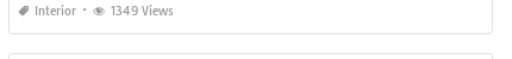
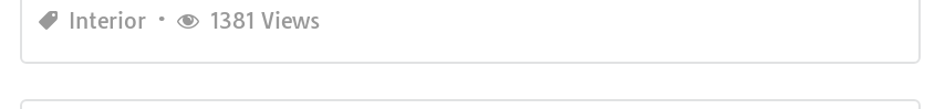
[111,4,174,19] 1349 Views -> [210,7,321,35] 1381 Views

